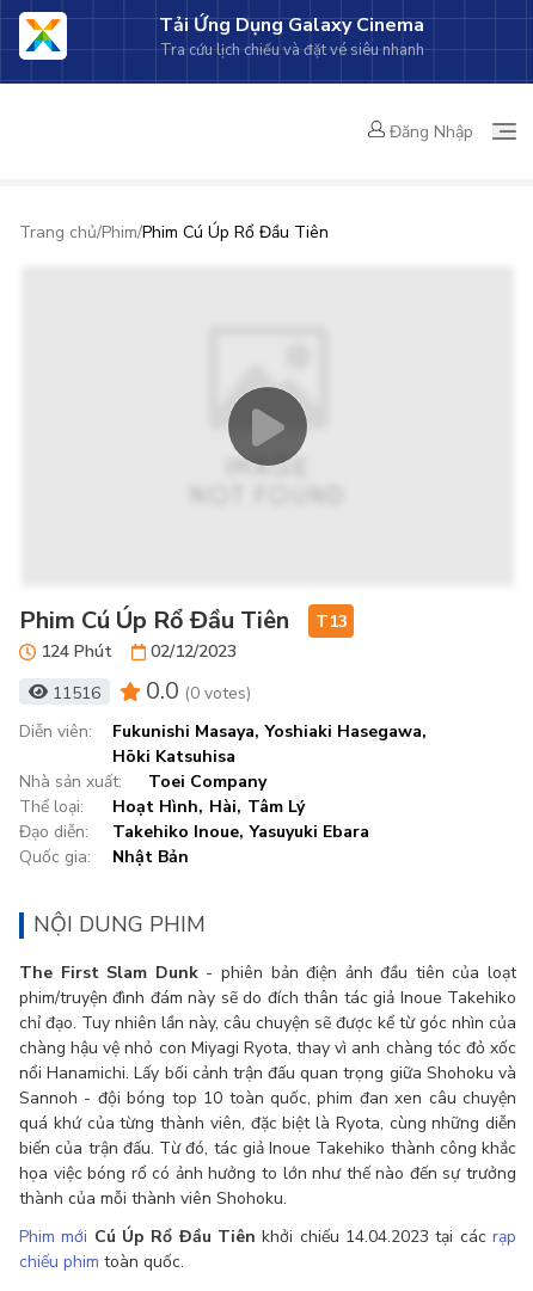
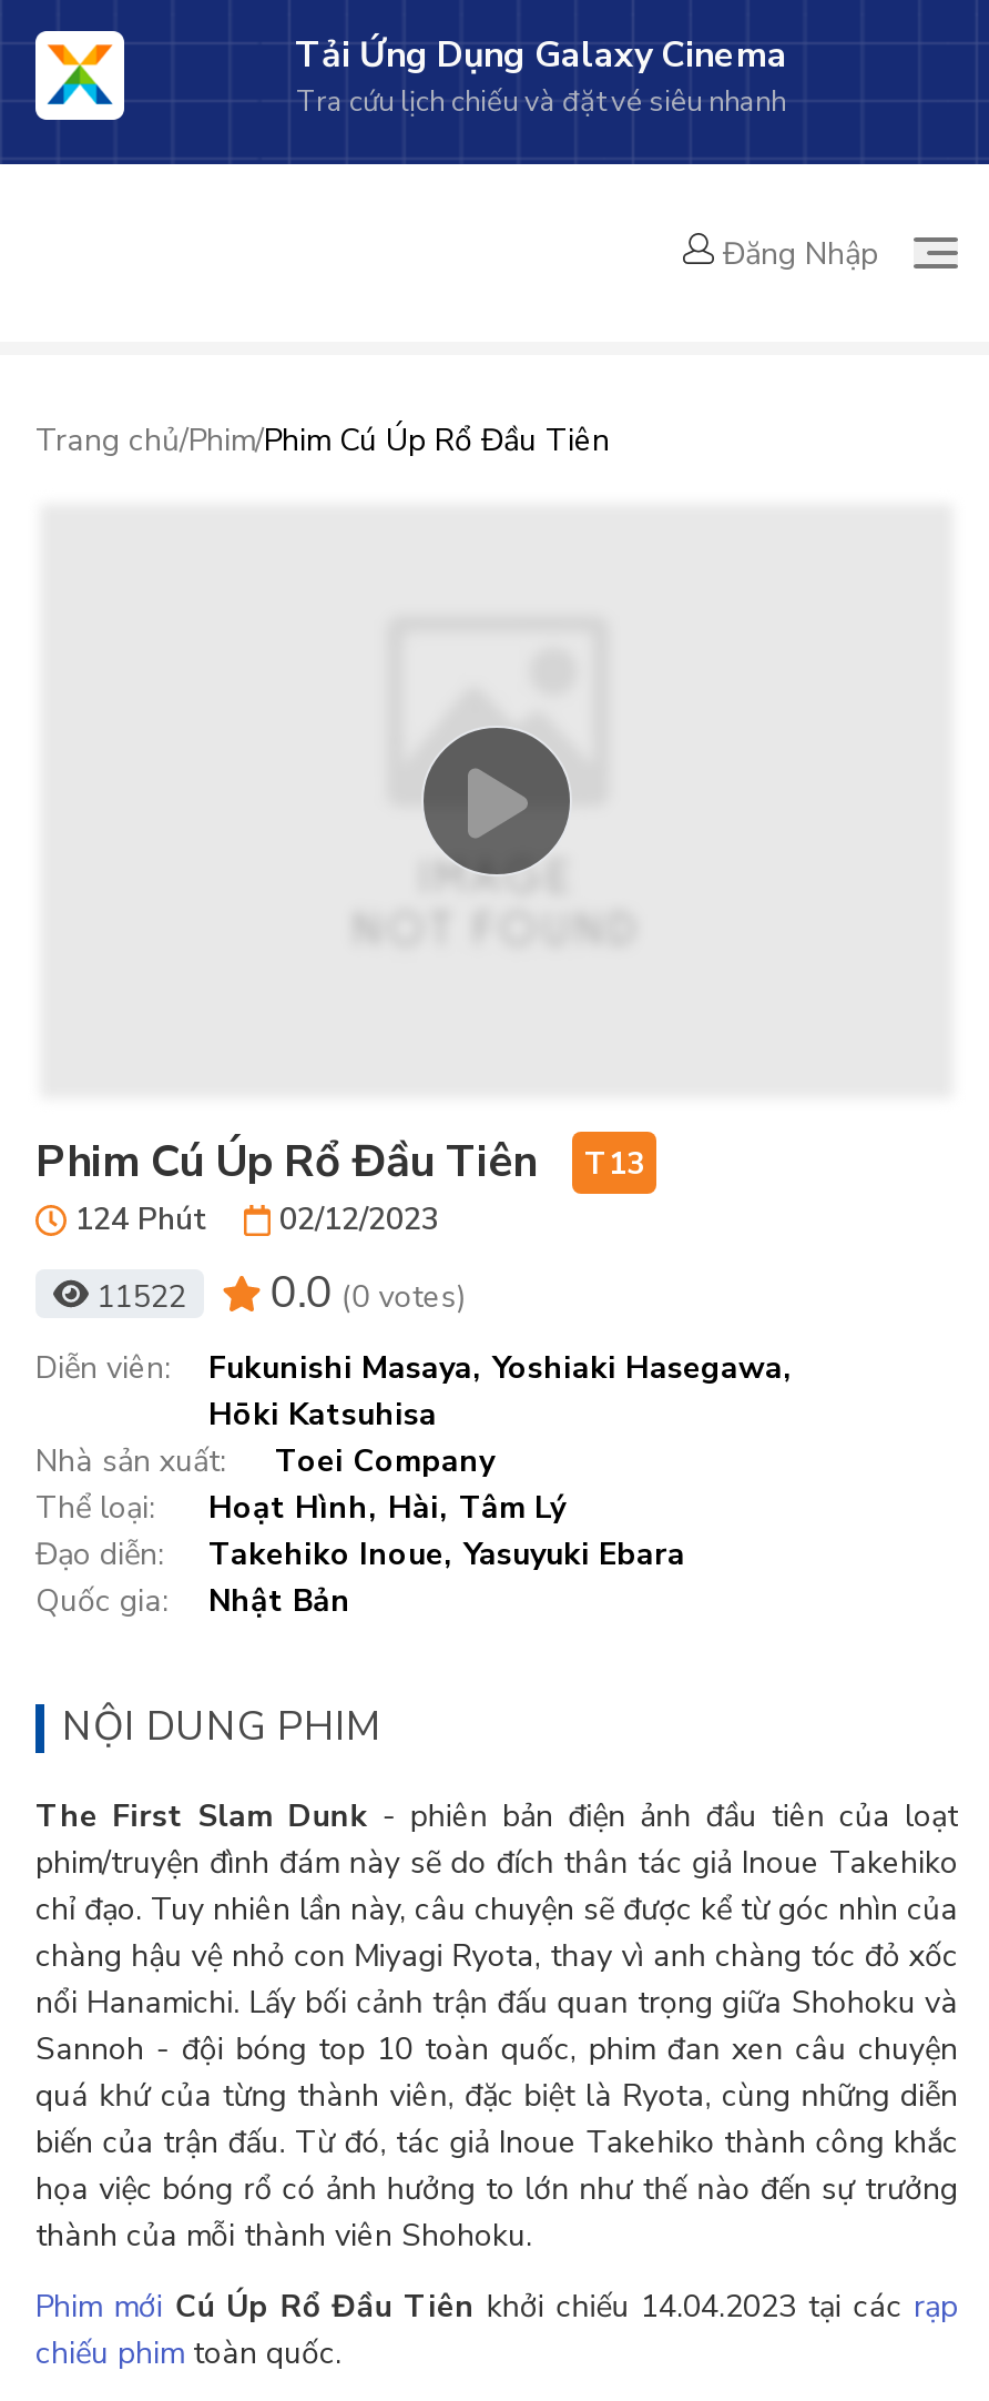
[52,675,251,707] 11516 0.0 (0 votes) -> [97,1264,465,1323] 11522 0.0 (0 votes)

